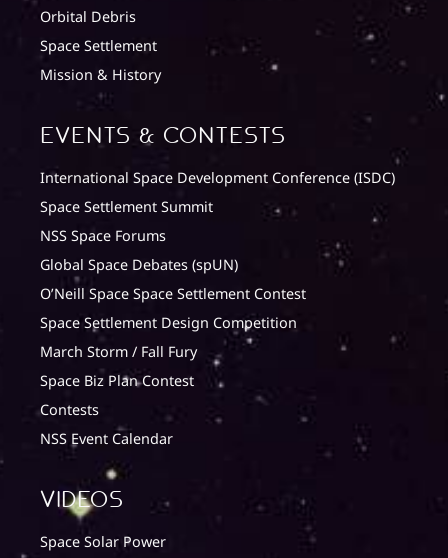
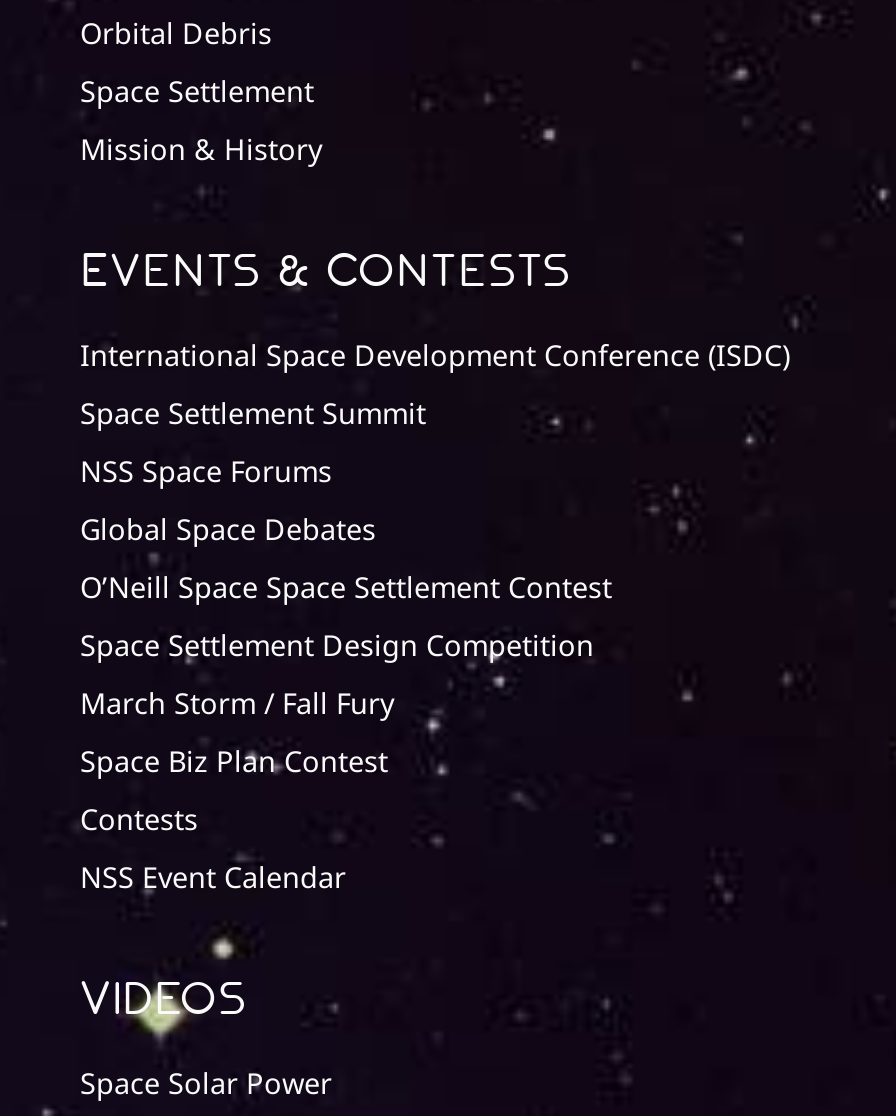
[40,255,238,274] Global Space Debates (spUN) -> [80,510,376,548] Global Space Debates

